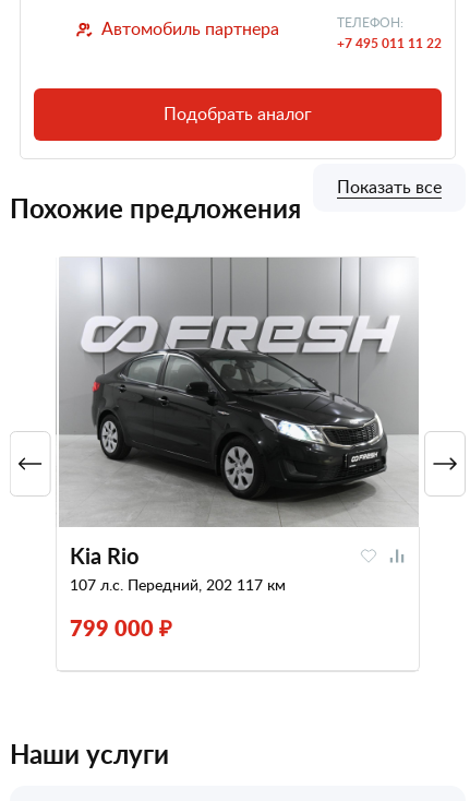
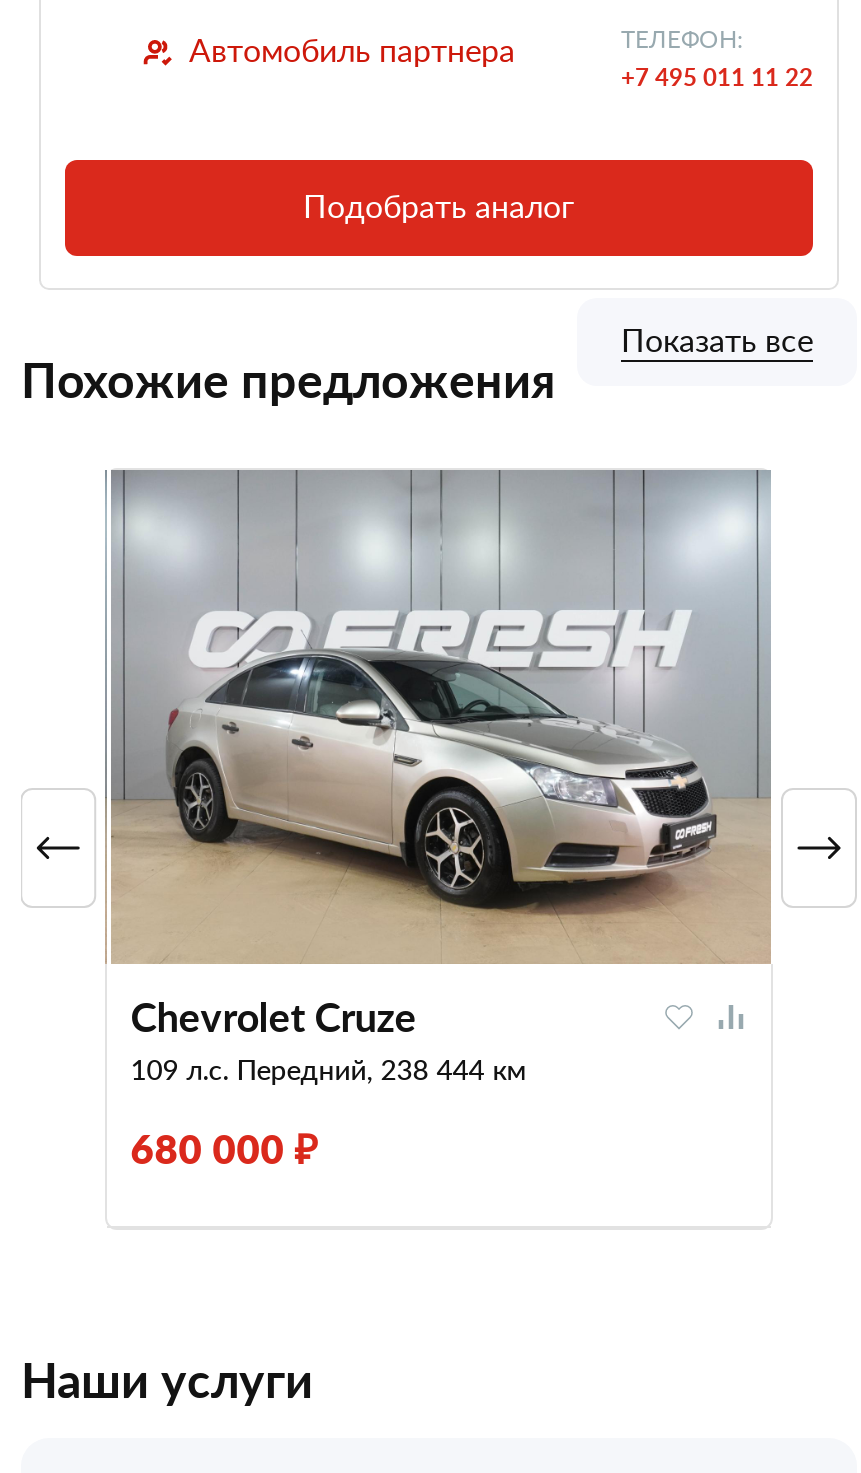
[57,258,418,595] [image] | Kia Rio | 107 л.с. Передний, 202 117 км -> [105,468,771,1088] [image] | Chevrolet Cruze | 109 л.с. Передний, 238 444 км
[70,614,172,641] 799 000 ₽ -> [131,1124,319,1172] 680 000 ₽

